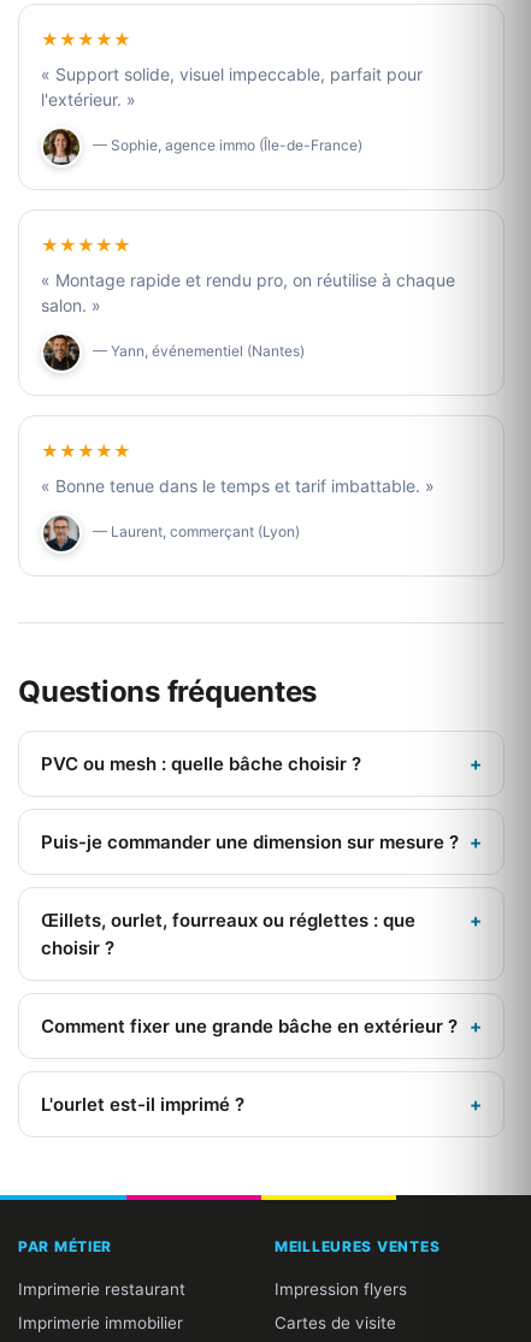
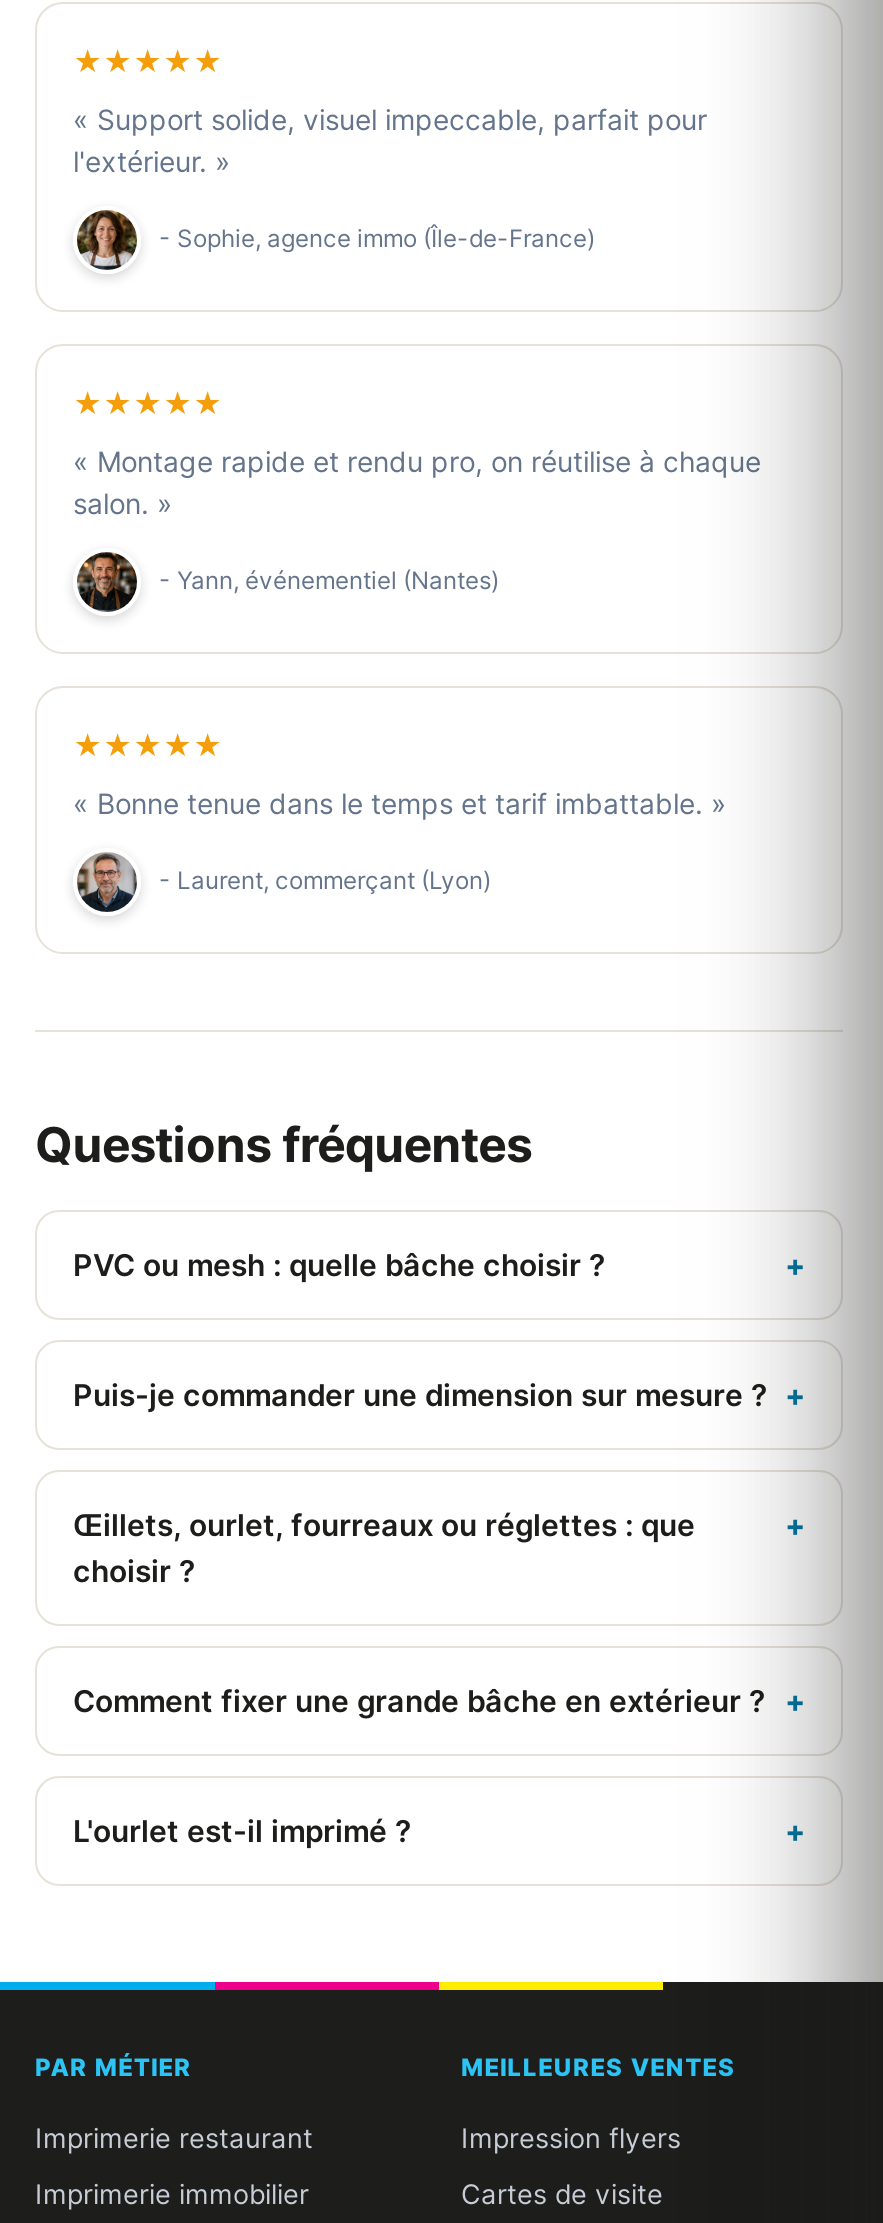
[93,136,362,154] — Sophie, agence immo (Île-de-France) -> [159,222,595,252] - Sophie, agence immo (Île-de-France)
[93,342,305,360] — Yann, événementiel (Nantes) -> [159,564,499,594] - Yann, événementiel (Nantes)
[93,523,300,541] — Laurent, commerçant (Lyon) -> [159,864,491,894] - Laurent, commerçant (Lyon)

